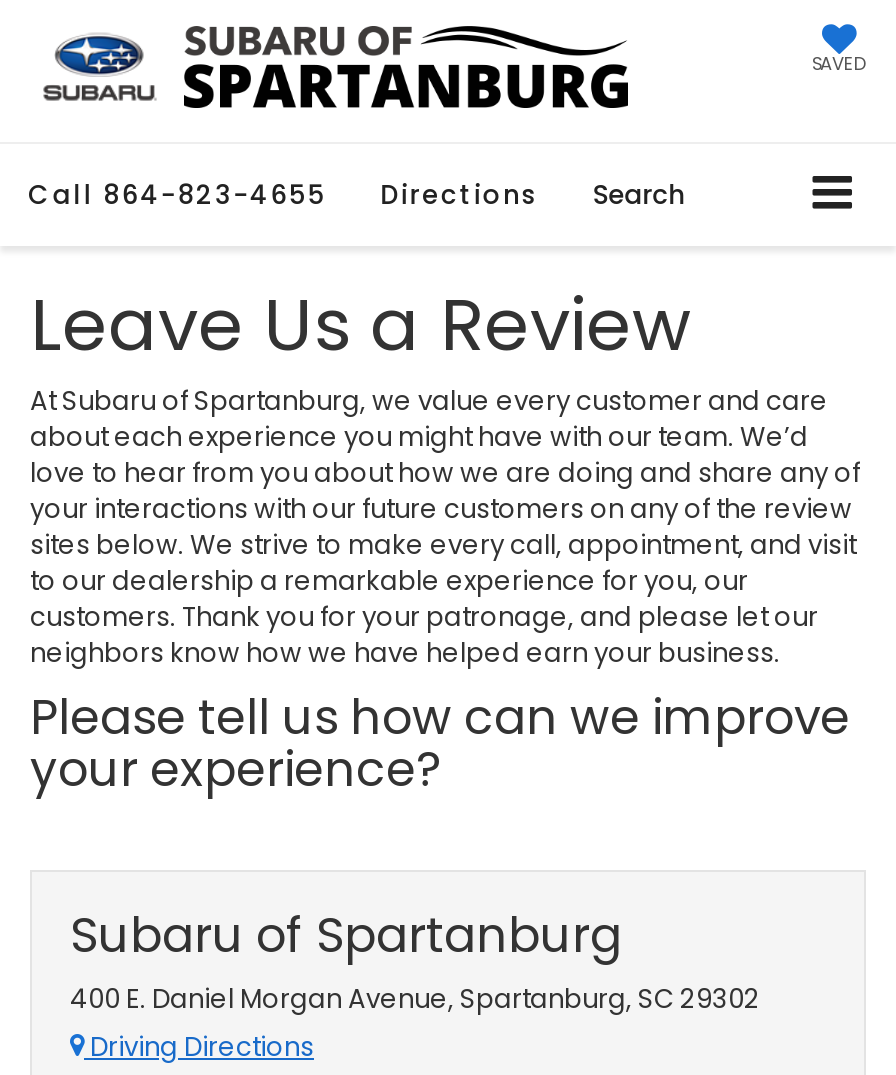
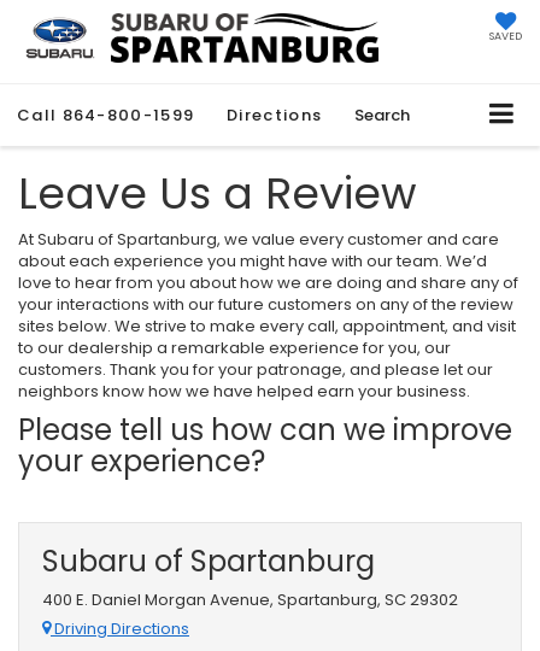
[28,176,684,214] Call 864-823-4655 Directions Search -> [17,104,410,127] Call 864-800-1599 Directions Search

